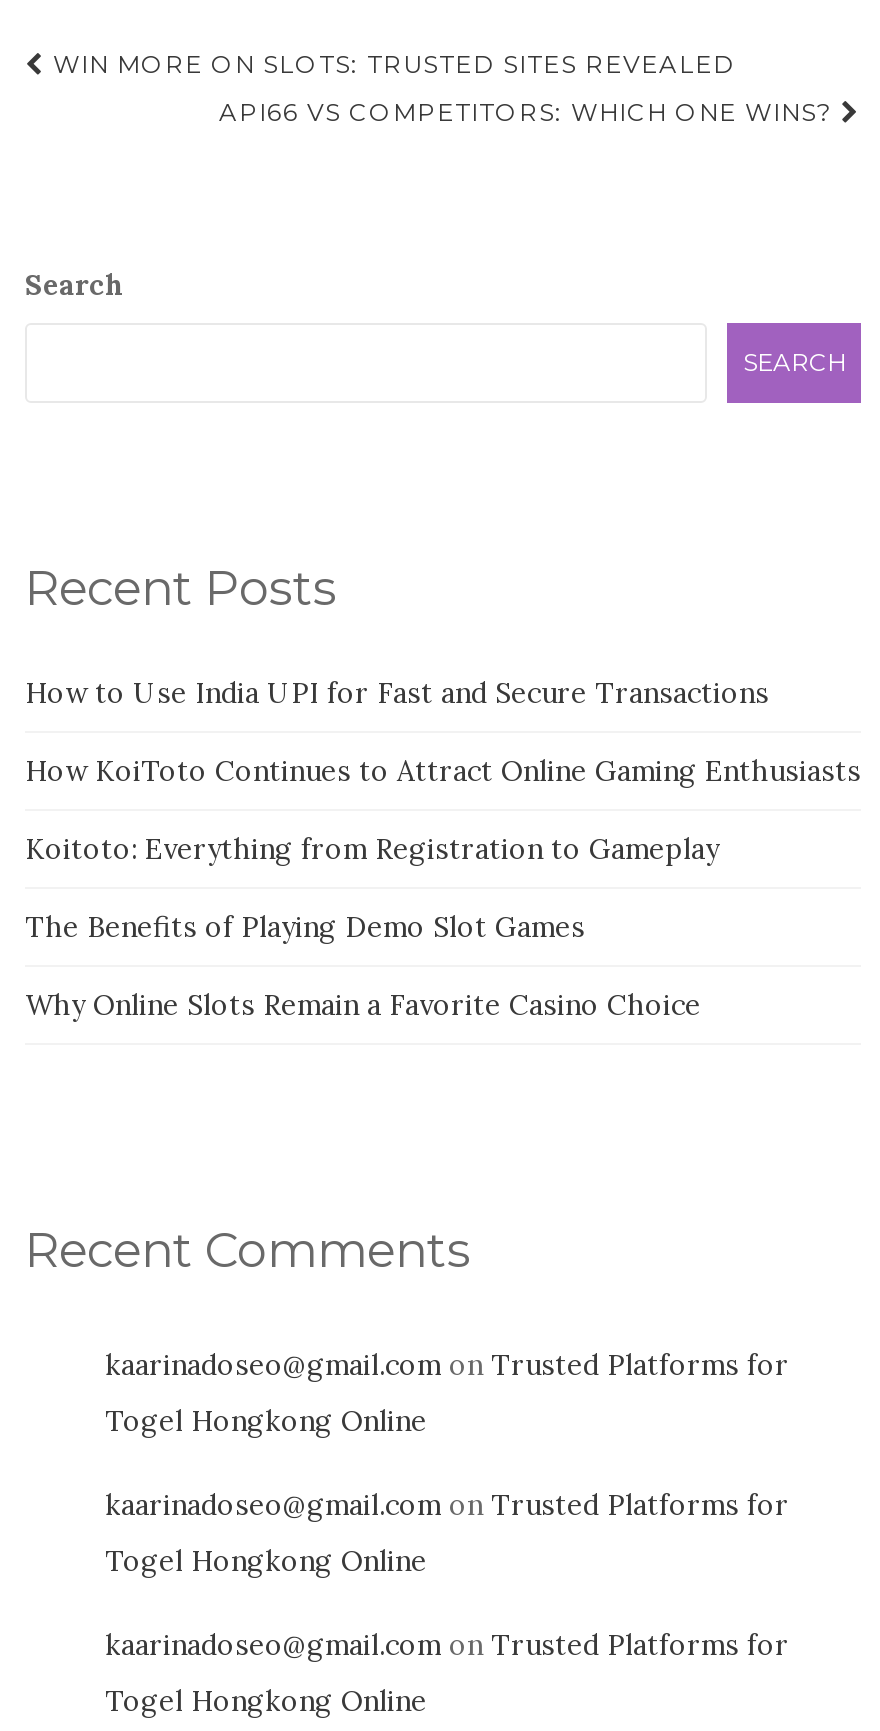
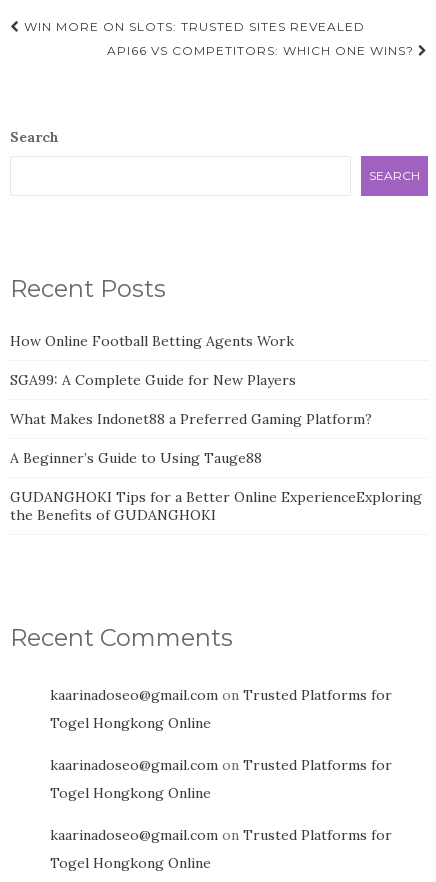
[25,675,769,711] How to Use India UPI for Fast and Secure Transactions -> [10,332,294,350] How Online Football Betting Agents Work
[25,753,861,789] How KoiToto Continues to Attract Online Gaming Enthusiasts -> [10,371,296,389] SGA99: A Complete Guide for New Players
[25,831,719,867] Koitoto: Everything from Registration to Gameplay -> [10,410,372,428] What Makes Indonet88 a Preferred Gaming Platform?
[25,909,585,945] The Benefits of Playing Demo Slot Games -> [10,449,262,467] A Beginner’s Guide to Using Tauge88
[25,987,701,1023] Why Online Slots Remain a Favorite Casino Choice -> [10,488,422,524] GUDANGHOKI Tips for a Better Online ExperienceExploring | the Benefits of GUDANGHOKI

